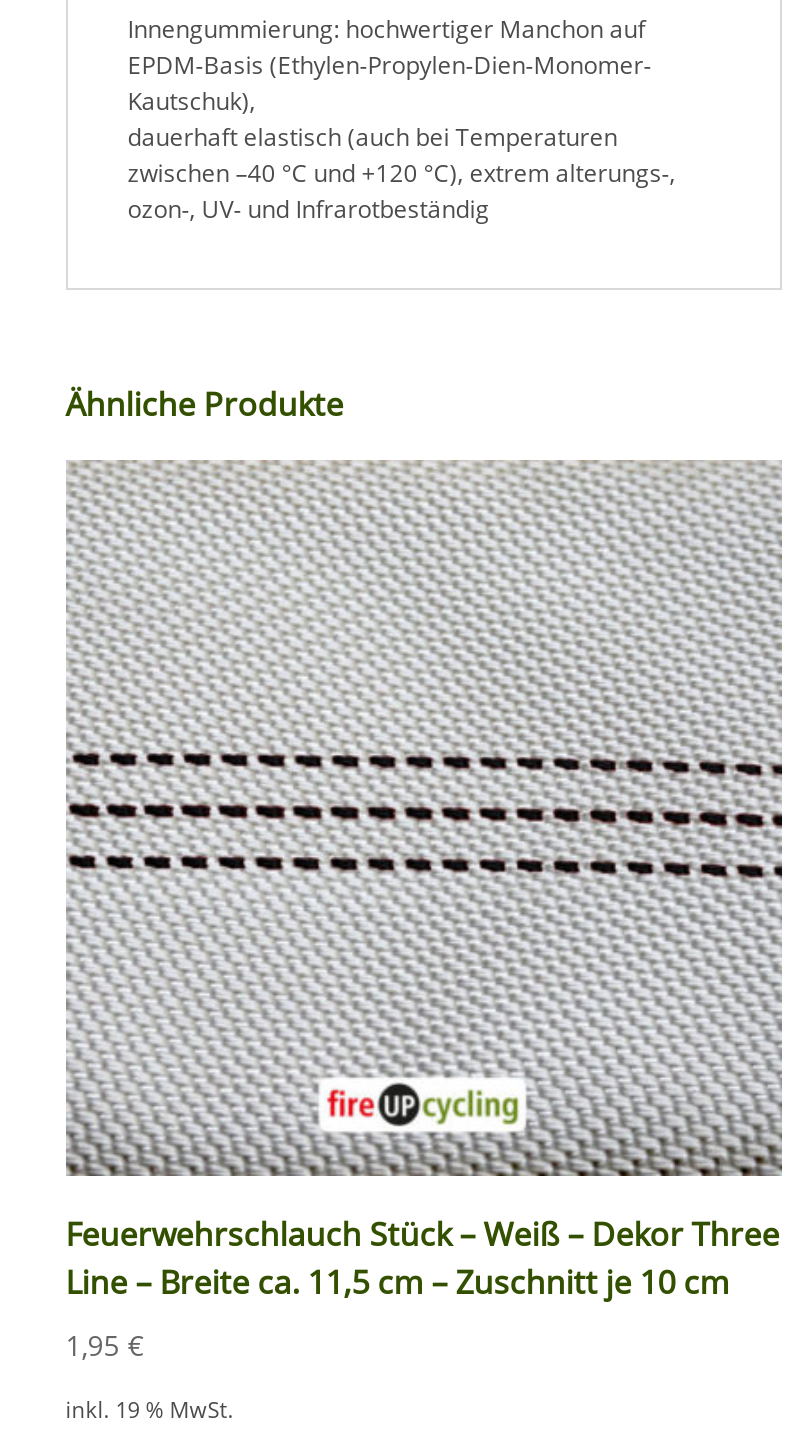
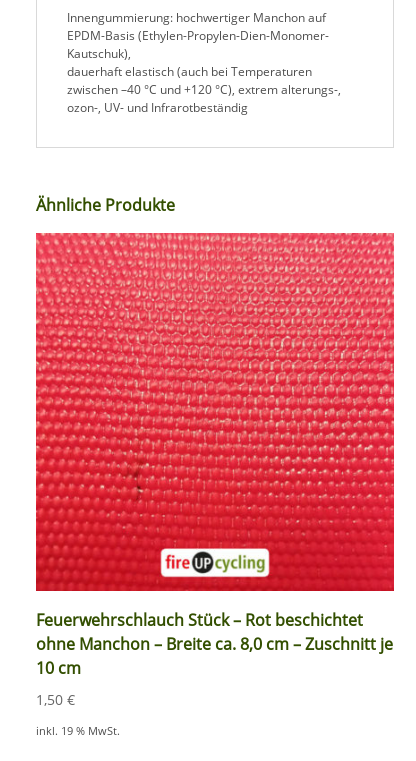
[64,459,784,1305] [image] | Feuerwehrschlauch Stück – Weiß – Dekor Three | Line – Breite ca. 11,5 cm – Zuschnitt je 10 cm -> [35,232,395,679] [image] | Feuerwehrschlauch Stück – Rot beschichtet | ohne Manchon – Breite ca. 8,0 cm – Zuschnitt je | 10 cm
[66,1327,144,1365] 1,95 € -> [36,690,75,709] 1,50 €

